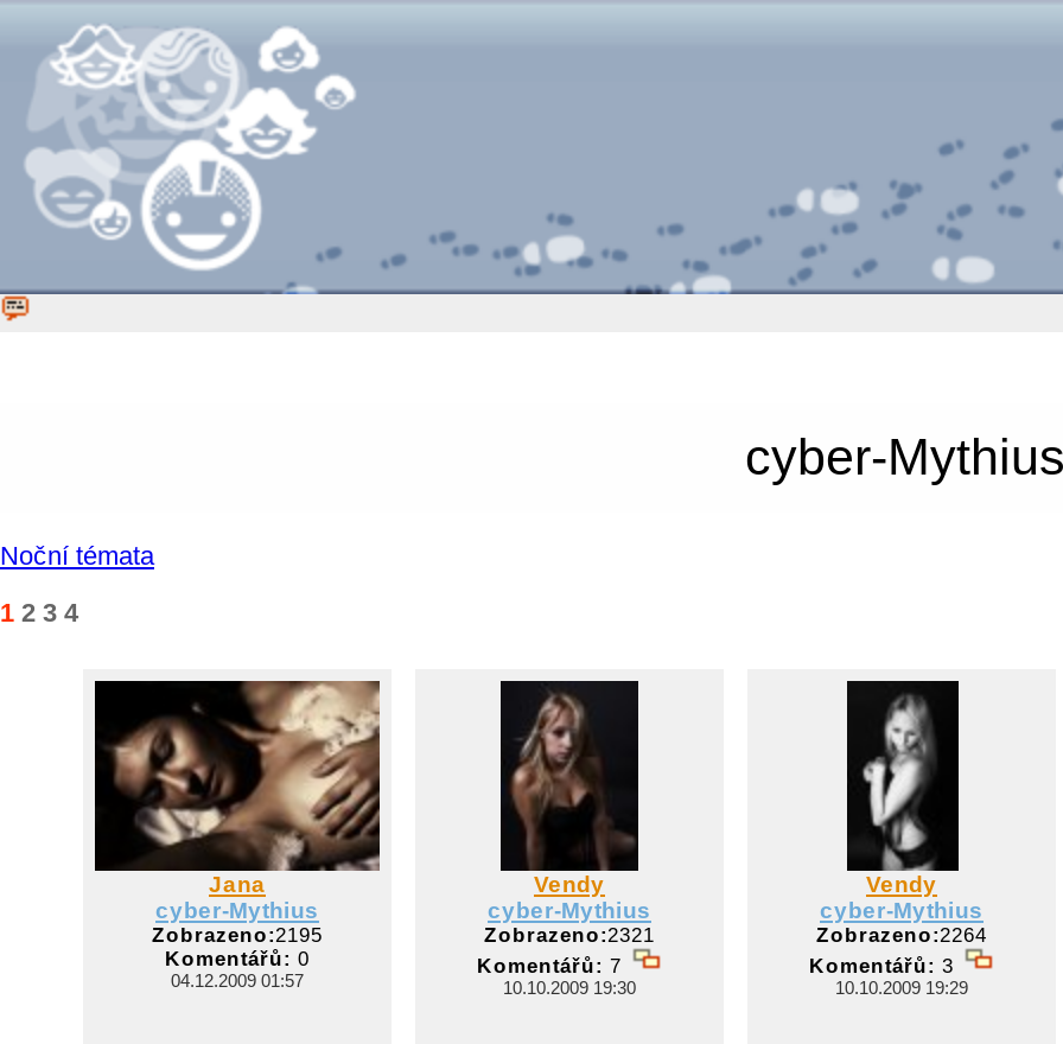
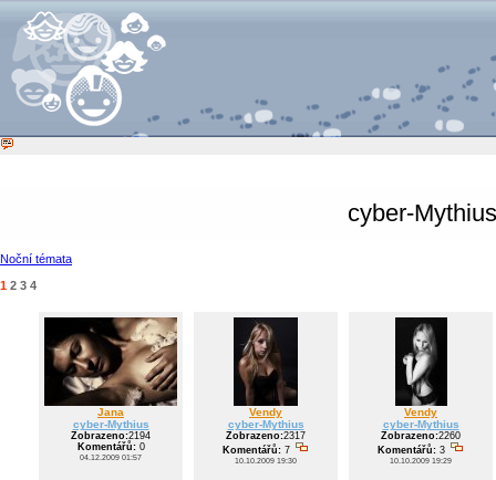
[152,923,323,947] Zobrazeno:2195 -> [71,430,151,441] Zobrazeno:2194
[484,923,655,947] Zobrazeno:2321 -> [226,430,306,441] Zobrazeno:2317
[816,923,987,947] Zobrazeno:2264 -> [381,430,461,441] Zobrazeno:2260

